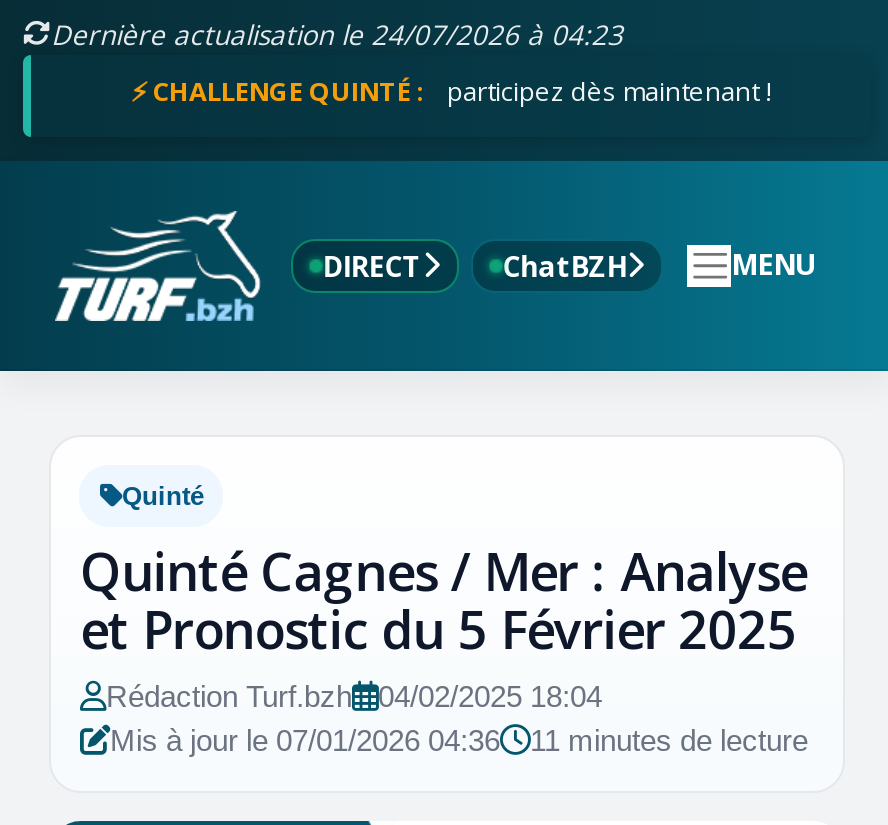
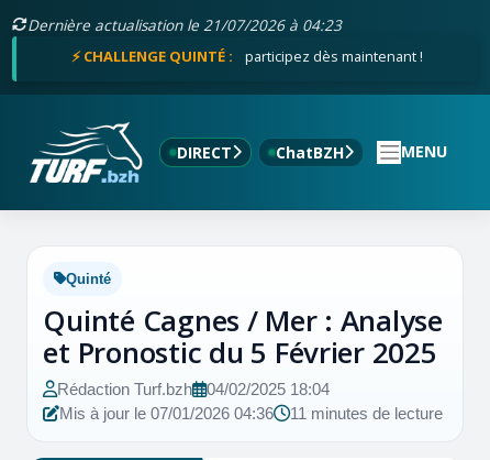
[51,15,623,53] Dernière actualisation le 24/07/2026 à 04:23 -> [27,14,342,35] Dernière actualisation le 21/07/2026 à 04:23

